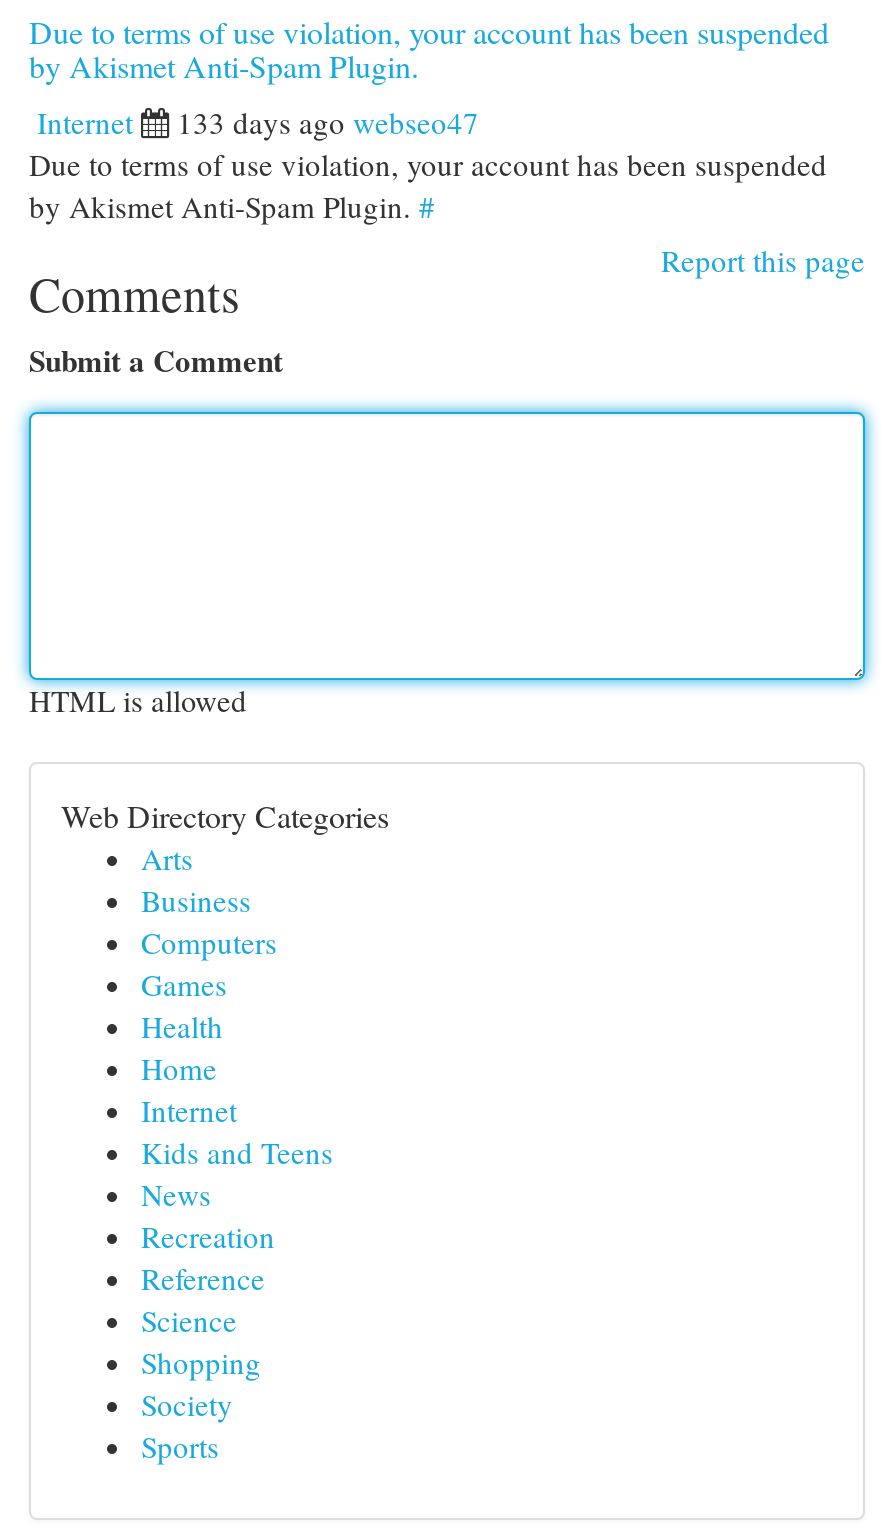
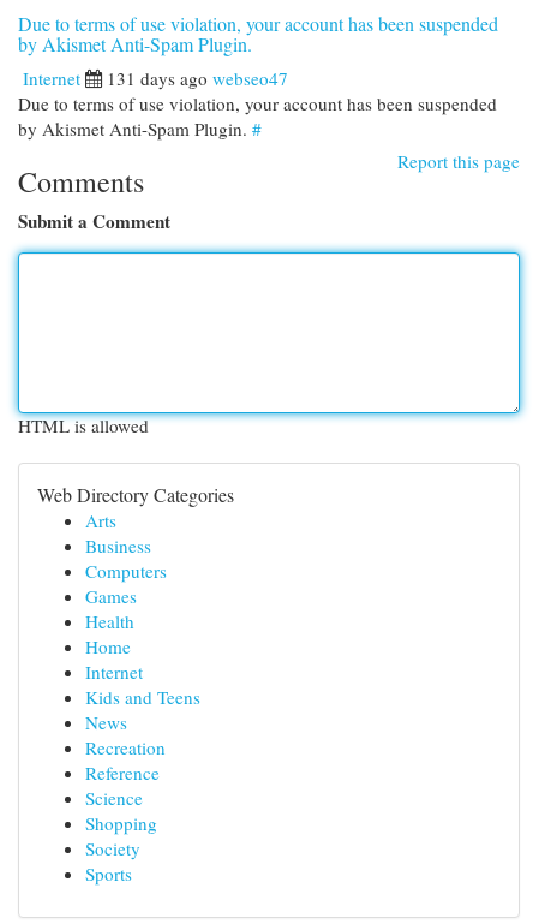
[177,102,479,142] 133 days ago webseo47 -> [107,66,288,90] 131 days ago webseo47

